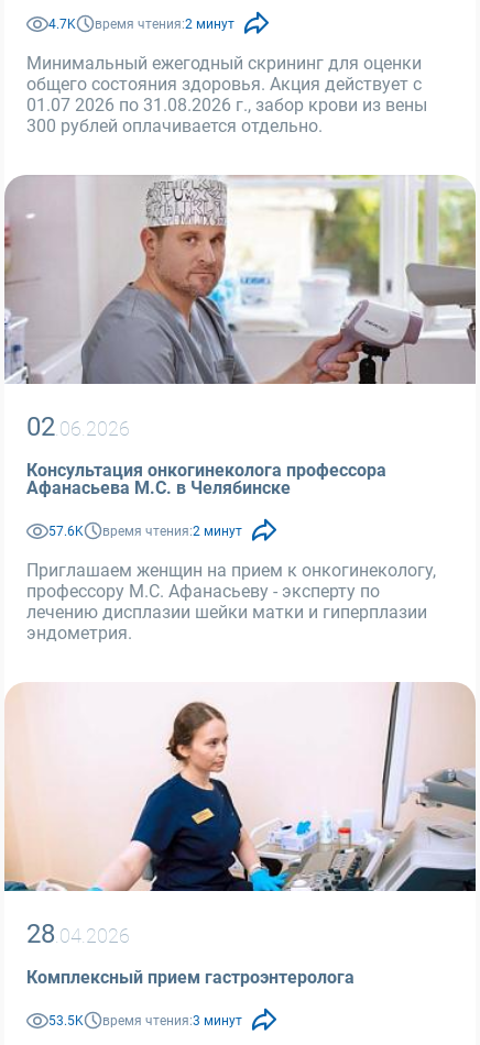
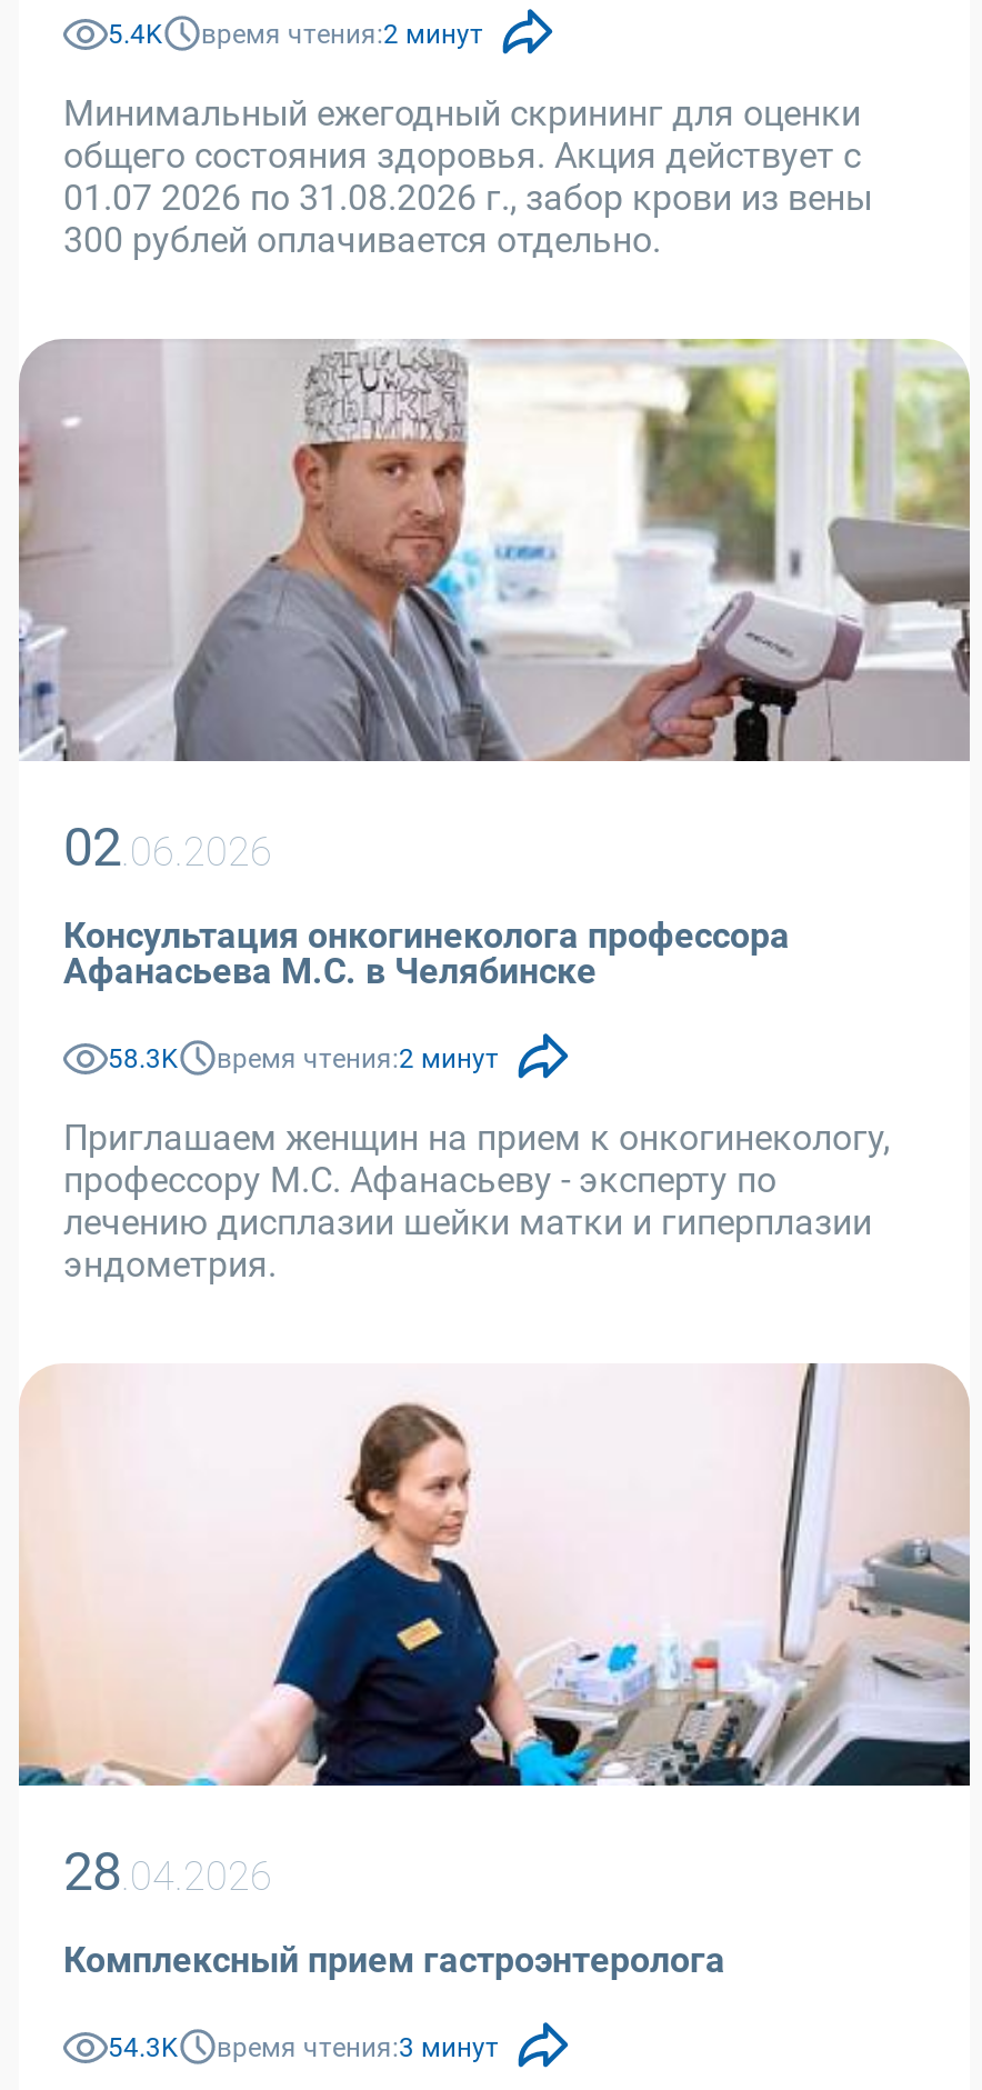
[48,16,234,32] 4.7K время чтения: 2 минут -> [108,19,483,50] 5.4K время чтения: 2 минут
[48,523,242,539] 57.6K время чтения: 2 минут -> [108,1043,499,1074] 58.3K время чтения: 2 минут
[48,1013,242,1028] 53.5K время чтения: 3 минут -> [108,2032,499,2063] 54.3K время чтения: 3 минут

